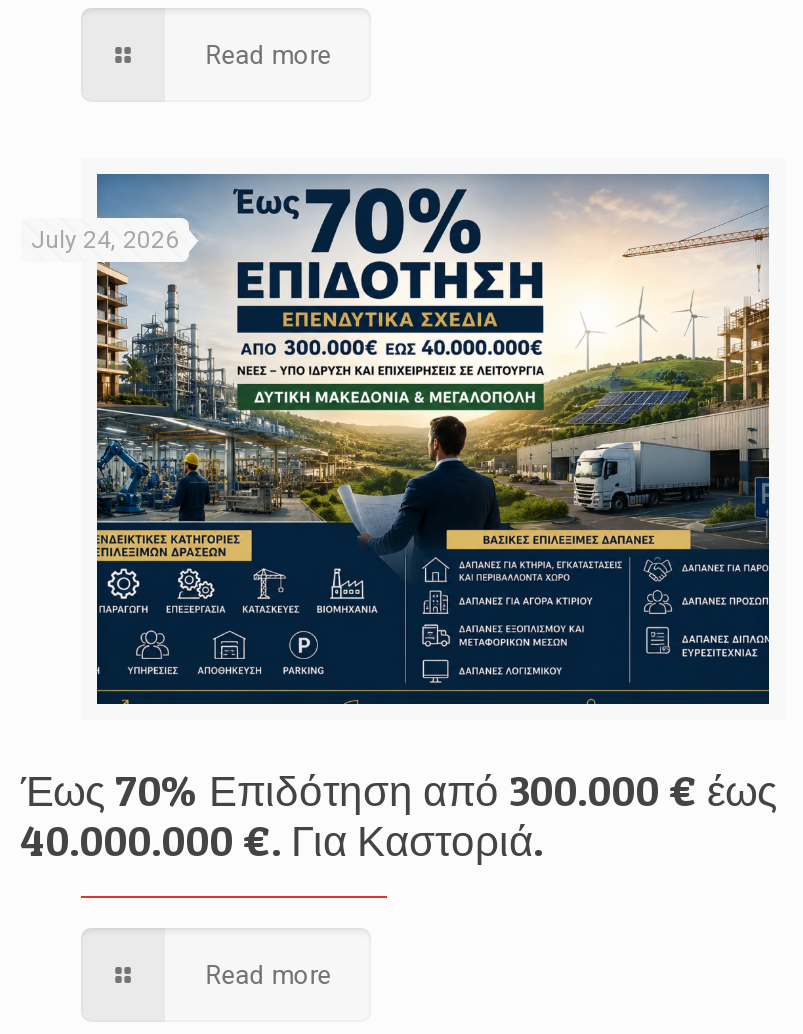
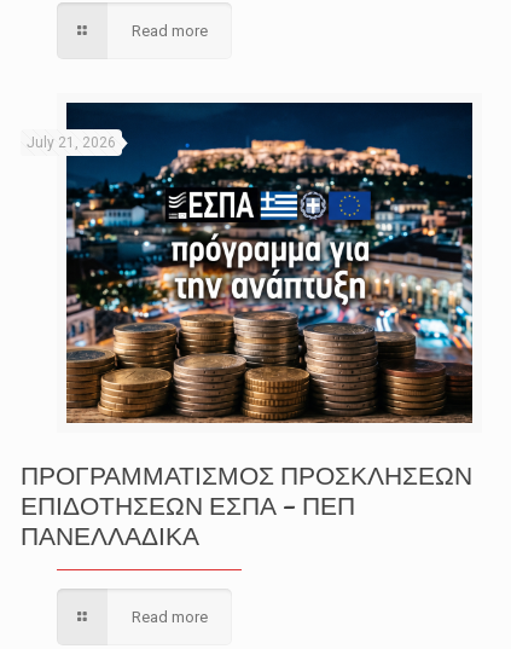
[31,172,771,700] [image] | July 24, 2026 -> [27,102,474,424] [image] | July 21, 2026
[21,766,777,866] Έως 70% Επιδότηση από 300.000 € έως | 40.000.000 €. Για Καστοριά. -> [21,460,472,551] ΠΡΟΓΡΑΜΜΑΤΙΣΜΟΣ ΠΡΟΣΚΛΗΣΕΩΝ | ΕΠΙΔΟΤΗΣΕΩΝ ΕΣΠΑ – ΠΕΠ | ΠΑΝΕΛΛΑΔΙΚΑ

